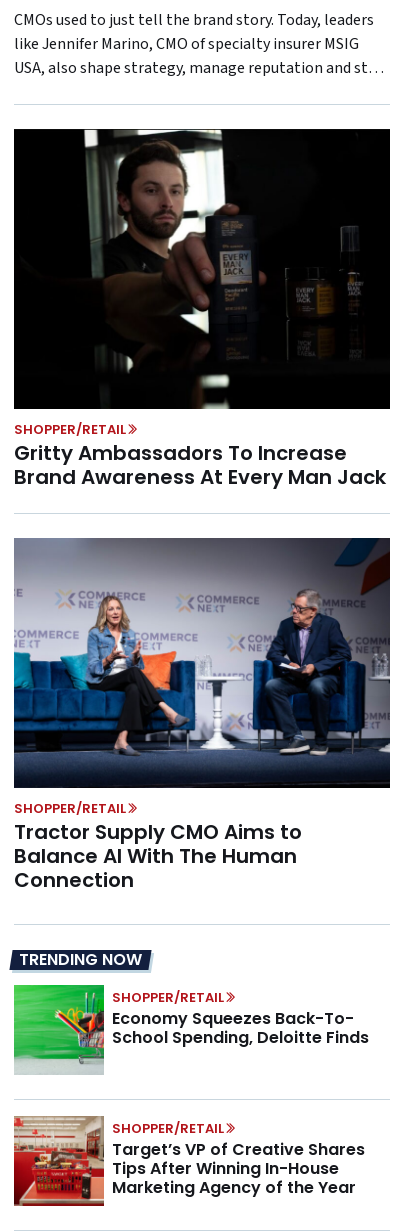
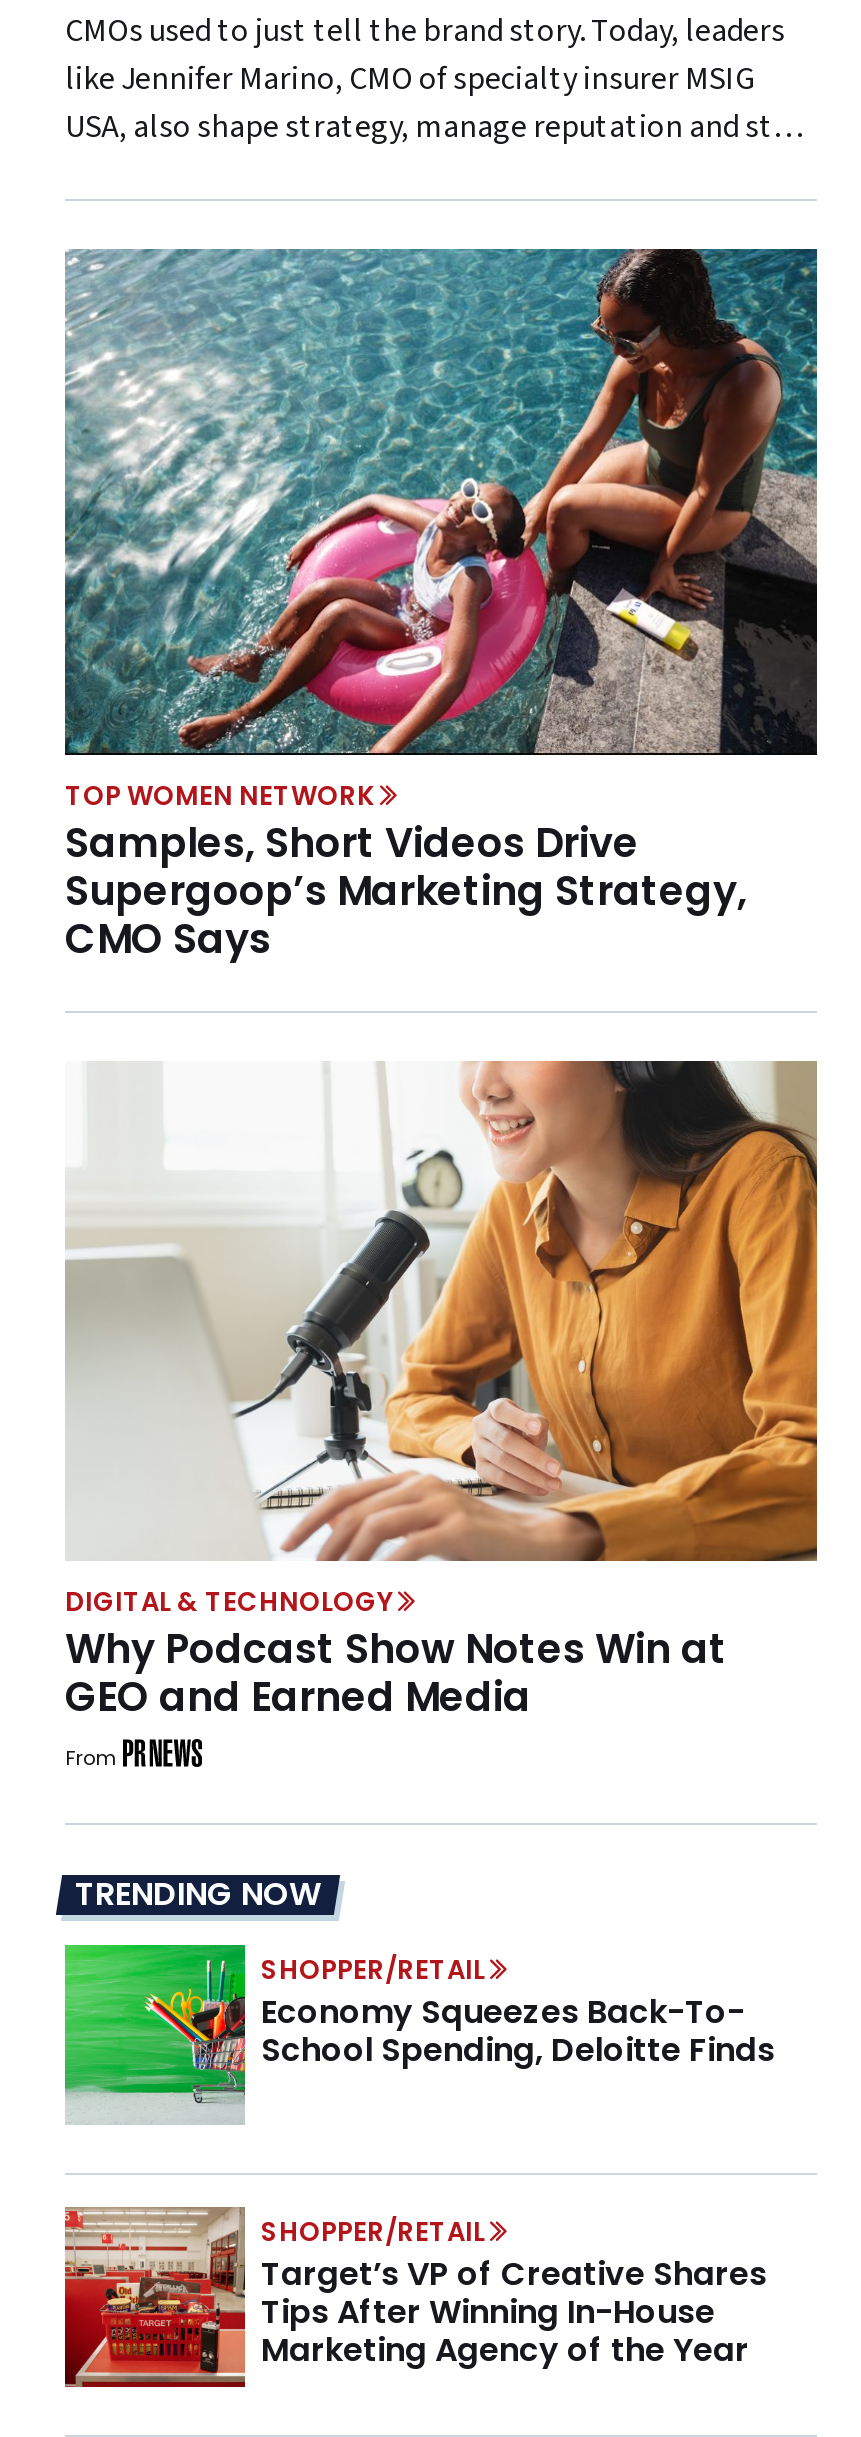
[13,128,391,491] [image] | SHOPPER/RETAIL | Gritty Ambassadors To Increase | Brand Awareness At Every Man Jack -> [63,247,819,966] [image] | TOP WOMEN NETWORK | Samples, Short Videos Drive | Supergoop’s Marketing Strategy, | CMO Says
[13,537,391,894] [image] | SHOPPER/RETAIL | Tractor Supply CMO Aims to | Balance AI With The Human | Connection -> [65,1059,819,1773] [image] | DIGITAL & TECHNOLOGY | Why Podcast Show Notes Win at | GEO and Earned Media | From

